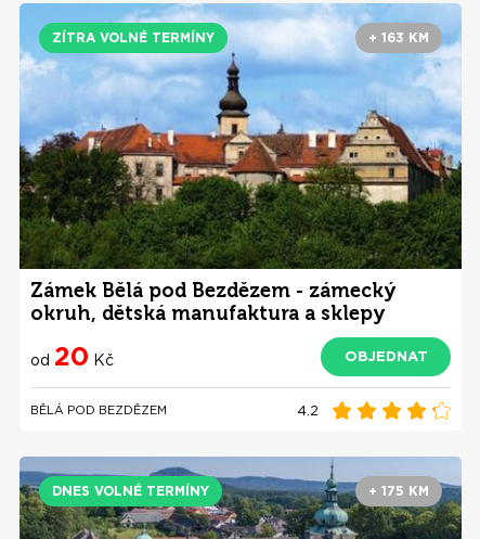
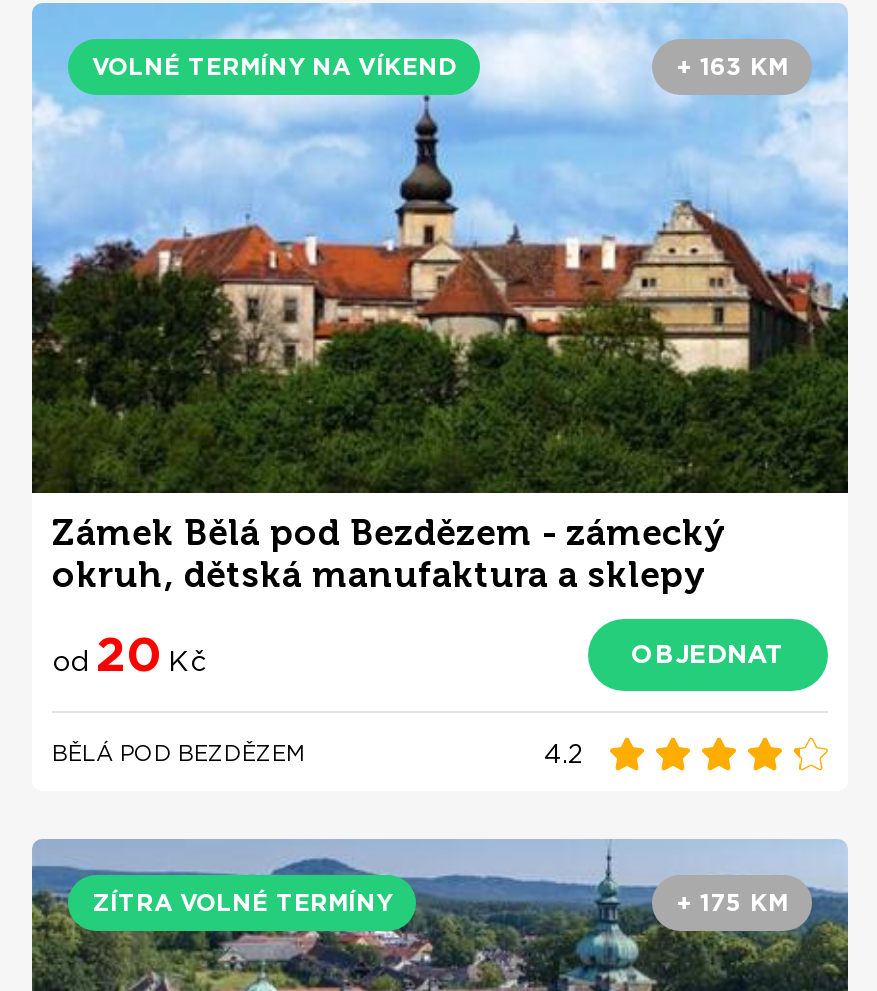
moved [52,29,215,46] -> [92,887,392,917]: ZÍTRA VOLNÉ TERMÍNY
none -> [92,51,456,81] VOLNÉ TERMÍNY NA VÍKEND
[52,483,209,499] DNES VOLNÉ TERMÍNY -> none

